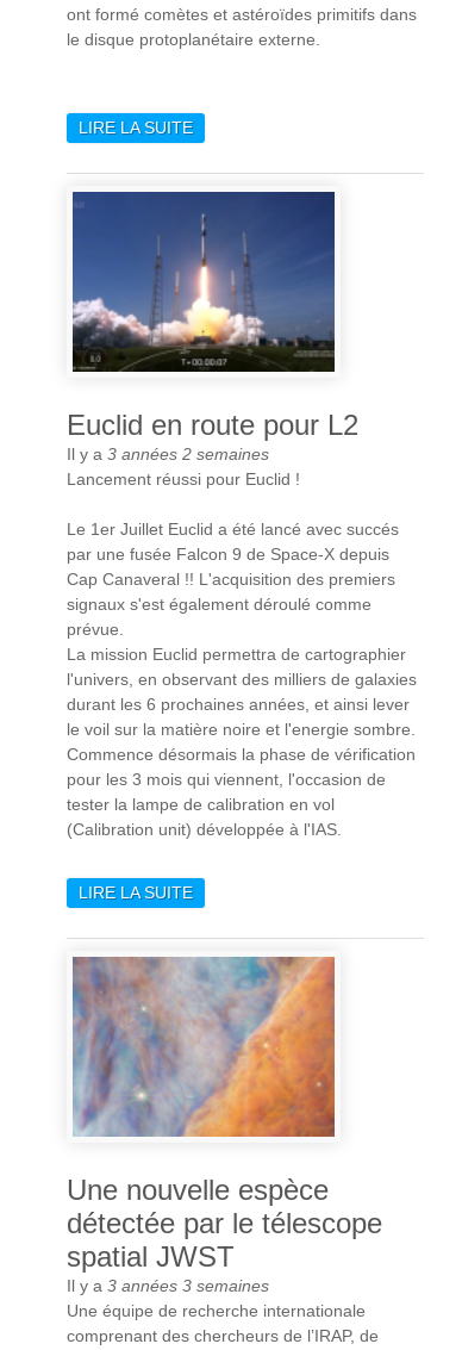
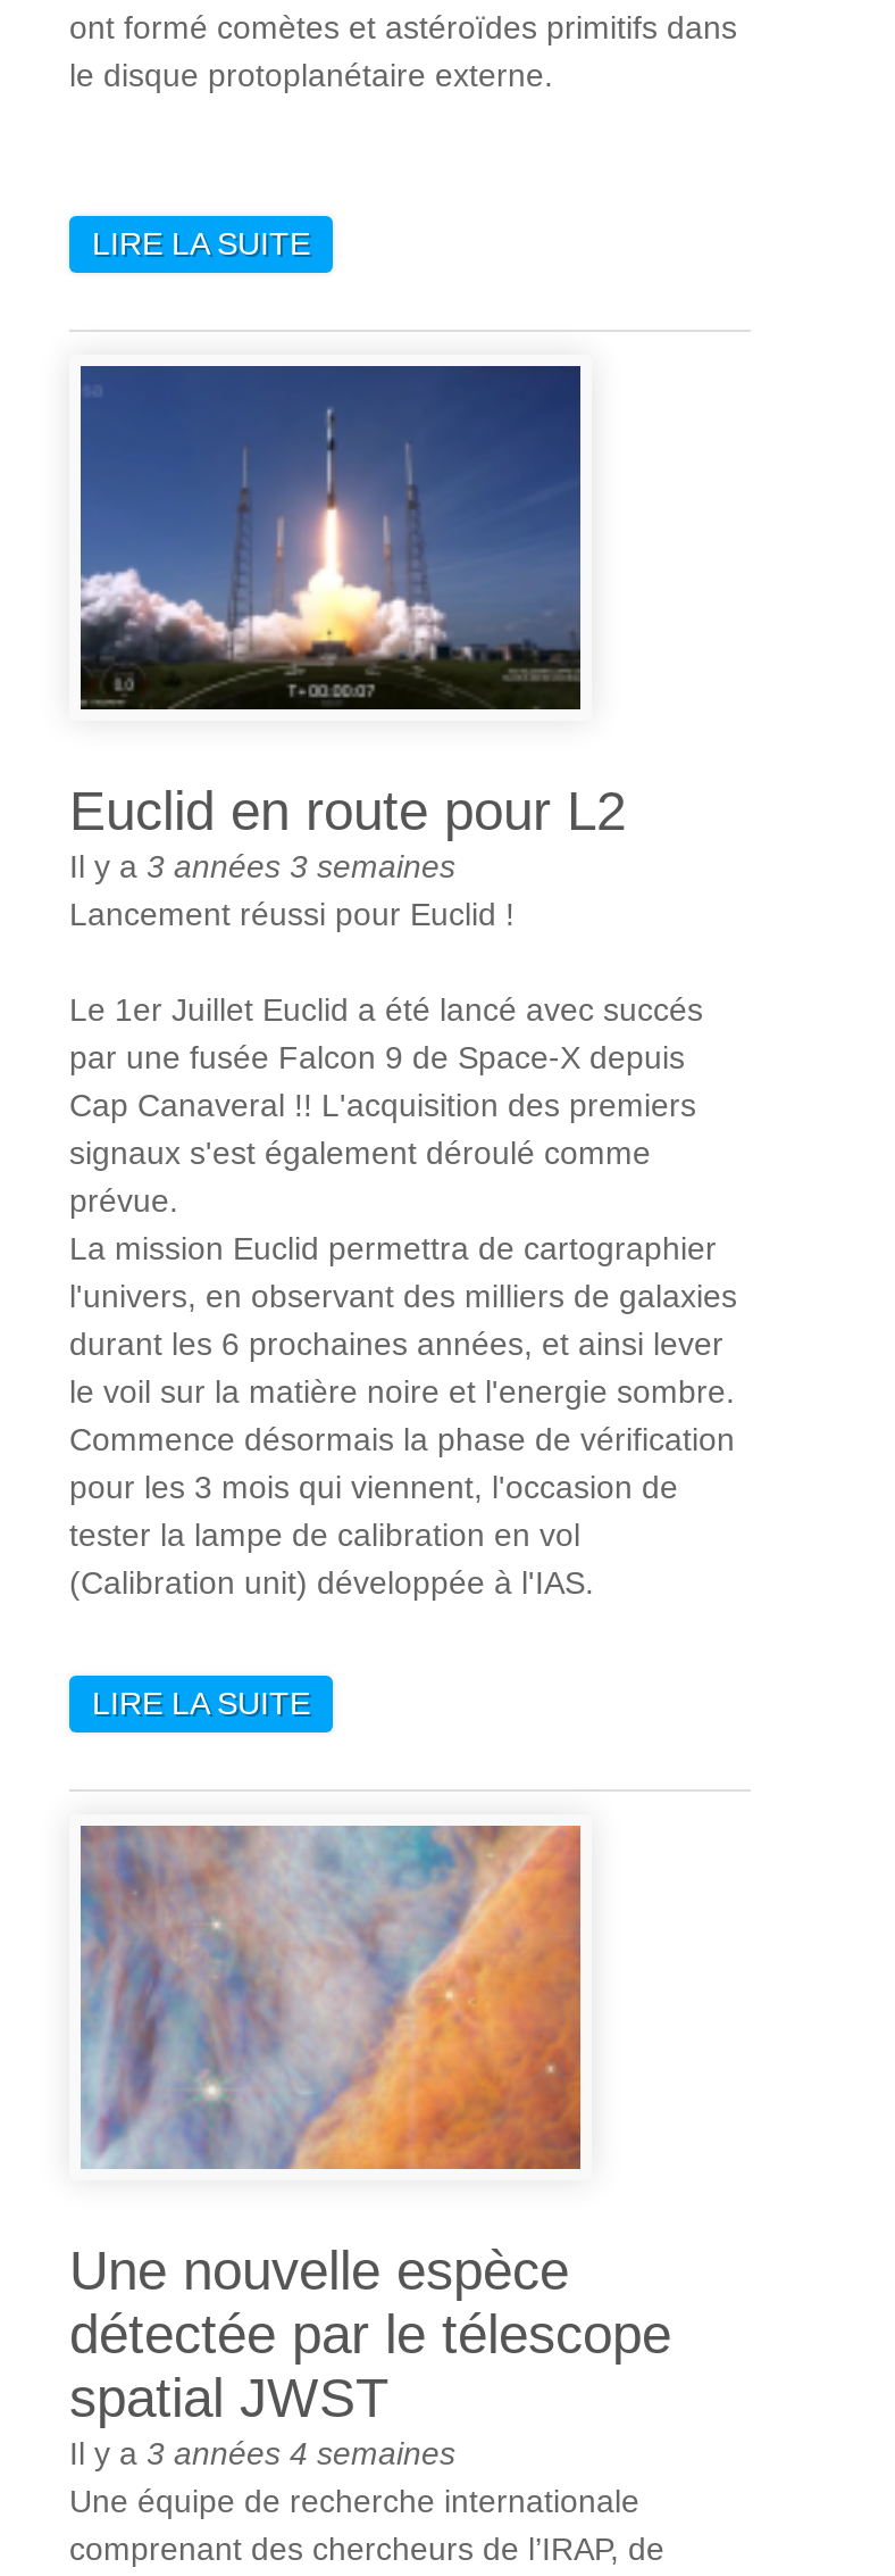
[67,444,269,463] Il y a 3 années 2 semaines -> none
moved [67,1276,269,1295] -> [69,848,455,884]: Il y a 3 années 3 semaines
none -> [69,2435,455,2471] Il y a 3 années 4 semaines

